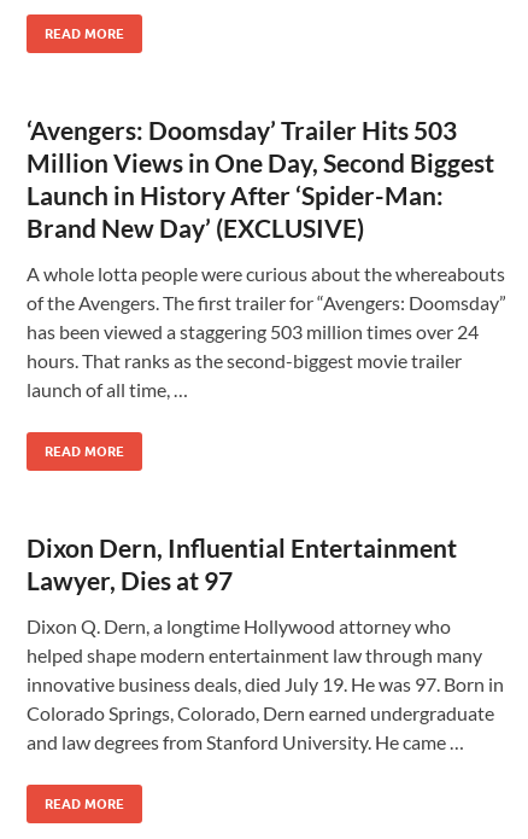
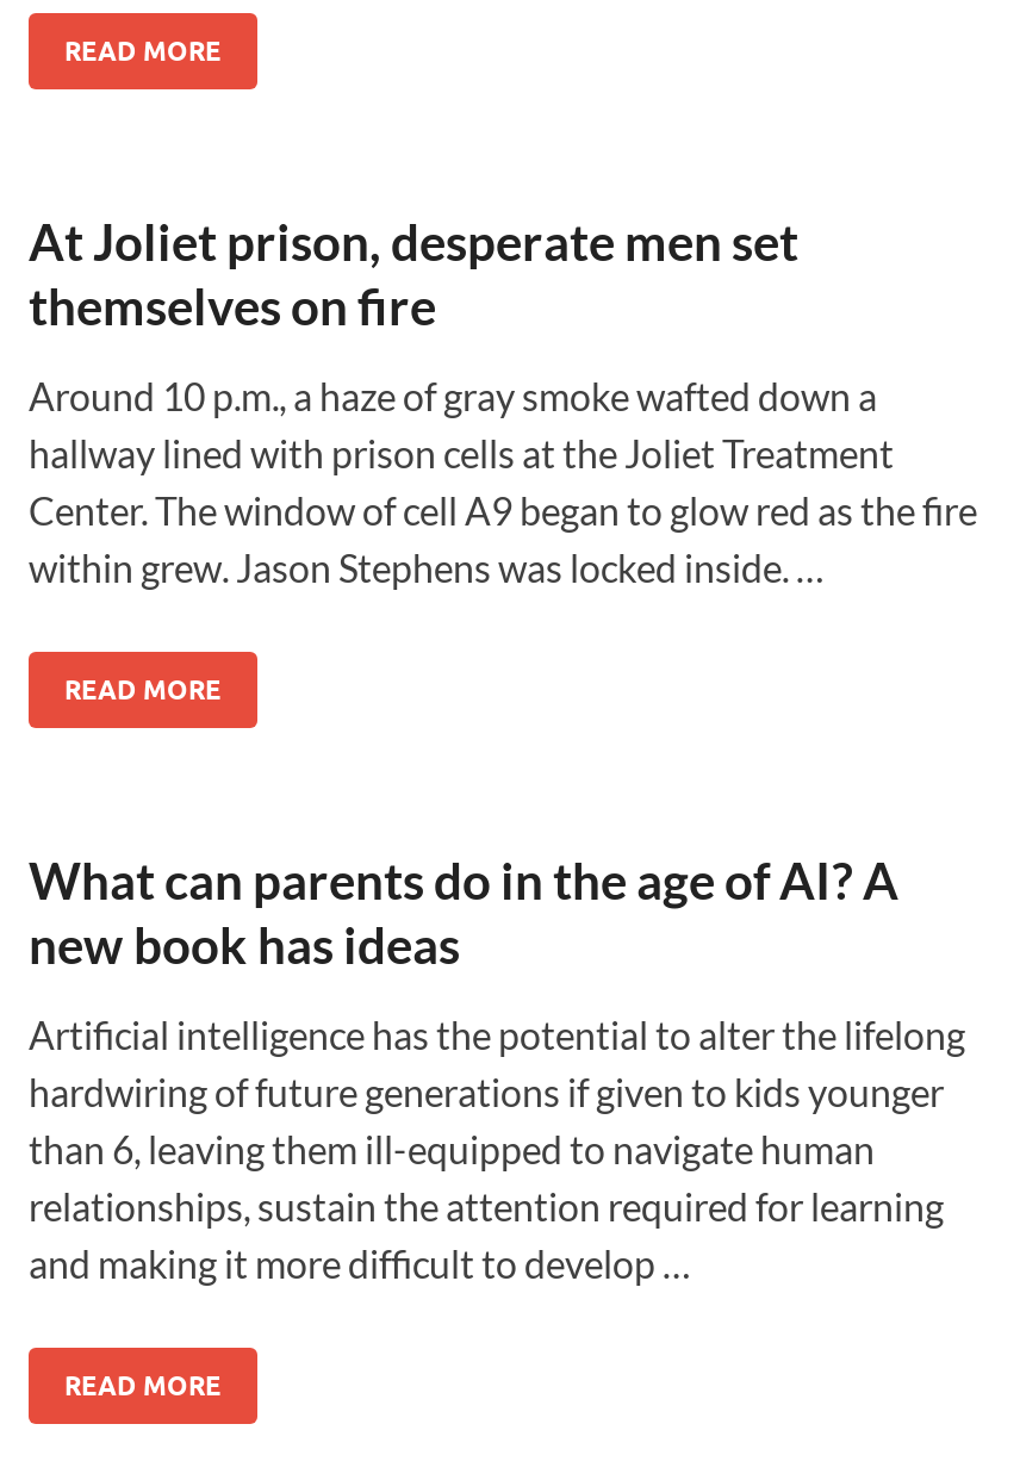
[27,115,494,243] ‘Avengers: Doomsday’ Trailer Hits 503 | Million Views in One Day, Second Biggest | Launch in History After ‘Spider-Man: | Brand New Day’ (EXCLUSIVE) -> [29,211,798,335] At Joliet prison, desperate men set | themselves on fire
[27,262,506,401] A whole lotta people were curious about the whereabouts | of the Avengers. The first trailer for “Avengers: Doomsday” | has been viewed a staggering 503 million times over 24 | hours. That ranks as the second-biggest movie trailer | launch of all time, … -> [29,373,977,590] Around 10 p.m., a haze of gray smoke wafted down a | hallway lined with prison cells at the Joliet Treatment | Center. The window of cell A9 began to glow red as the fire | within grew. Jason Stephens was locked inside. …
[27,532,457,595] Dixon Dern, Influential Entertainment | Lawyer, Dies at 97 -> [29,850,898,974] What can parents do in the age of AI? A | new book has ideas
[27,614,504,753] Dixon Q. Dern, a longtime Hollywood attorney who | helped shape modern entertainment law through many | innovative business deals, died July 19. He was 97. Born in | Colorado Springs, Colorado, Dern earned undergraduate | and law degrees from Stanford University. He came … -> [29,1012,965,1286] Artificial intelligence has the potential to alter the lifelong | hardwiring of future generations if given to kids younger | than 6, leaving them ill-equipped to navigate human | relationships, sustain the attention required for learning | and making it more difficult to develop …

